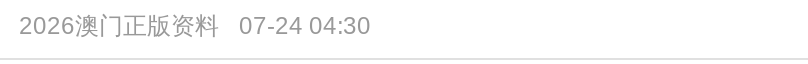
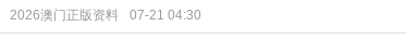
[19,12,371,40] 2026澳门正版资料 07-24 04:30 -> [10,8,201,23] 2026澳门正版资料 07-21 04:30

